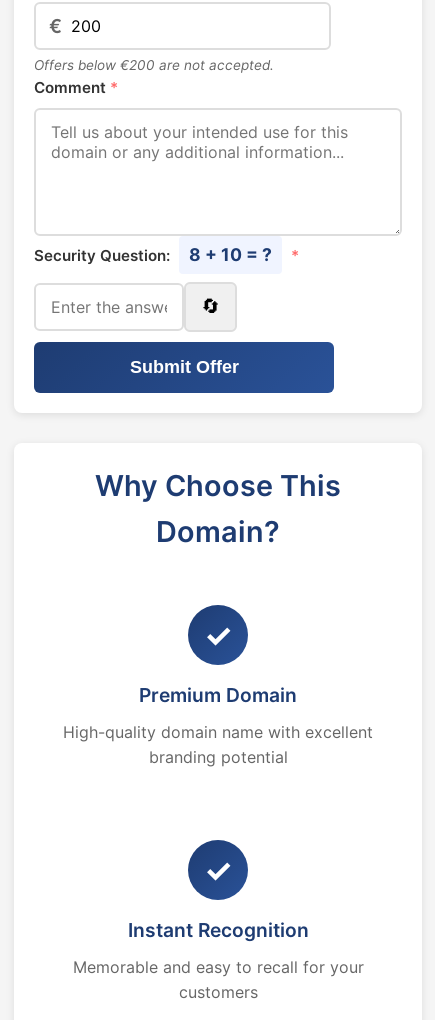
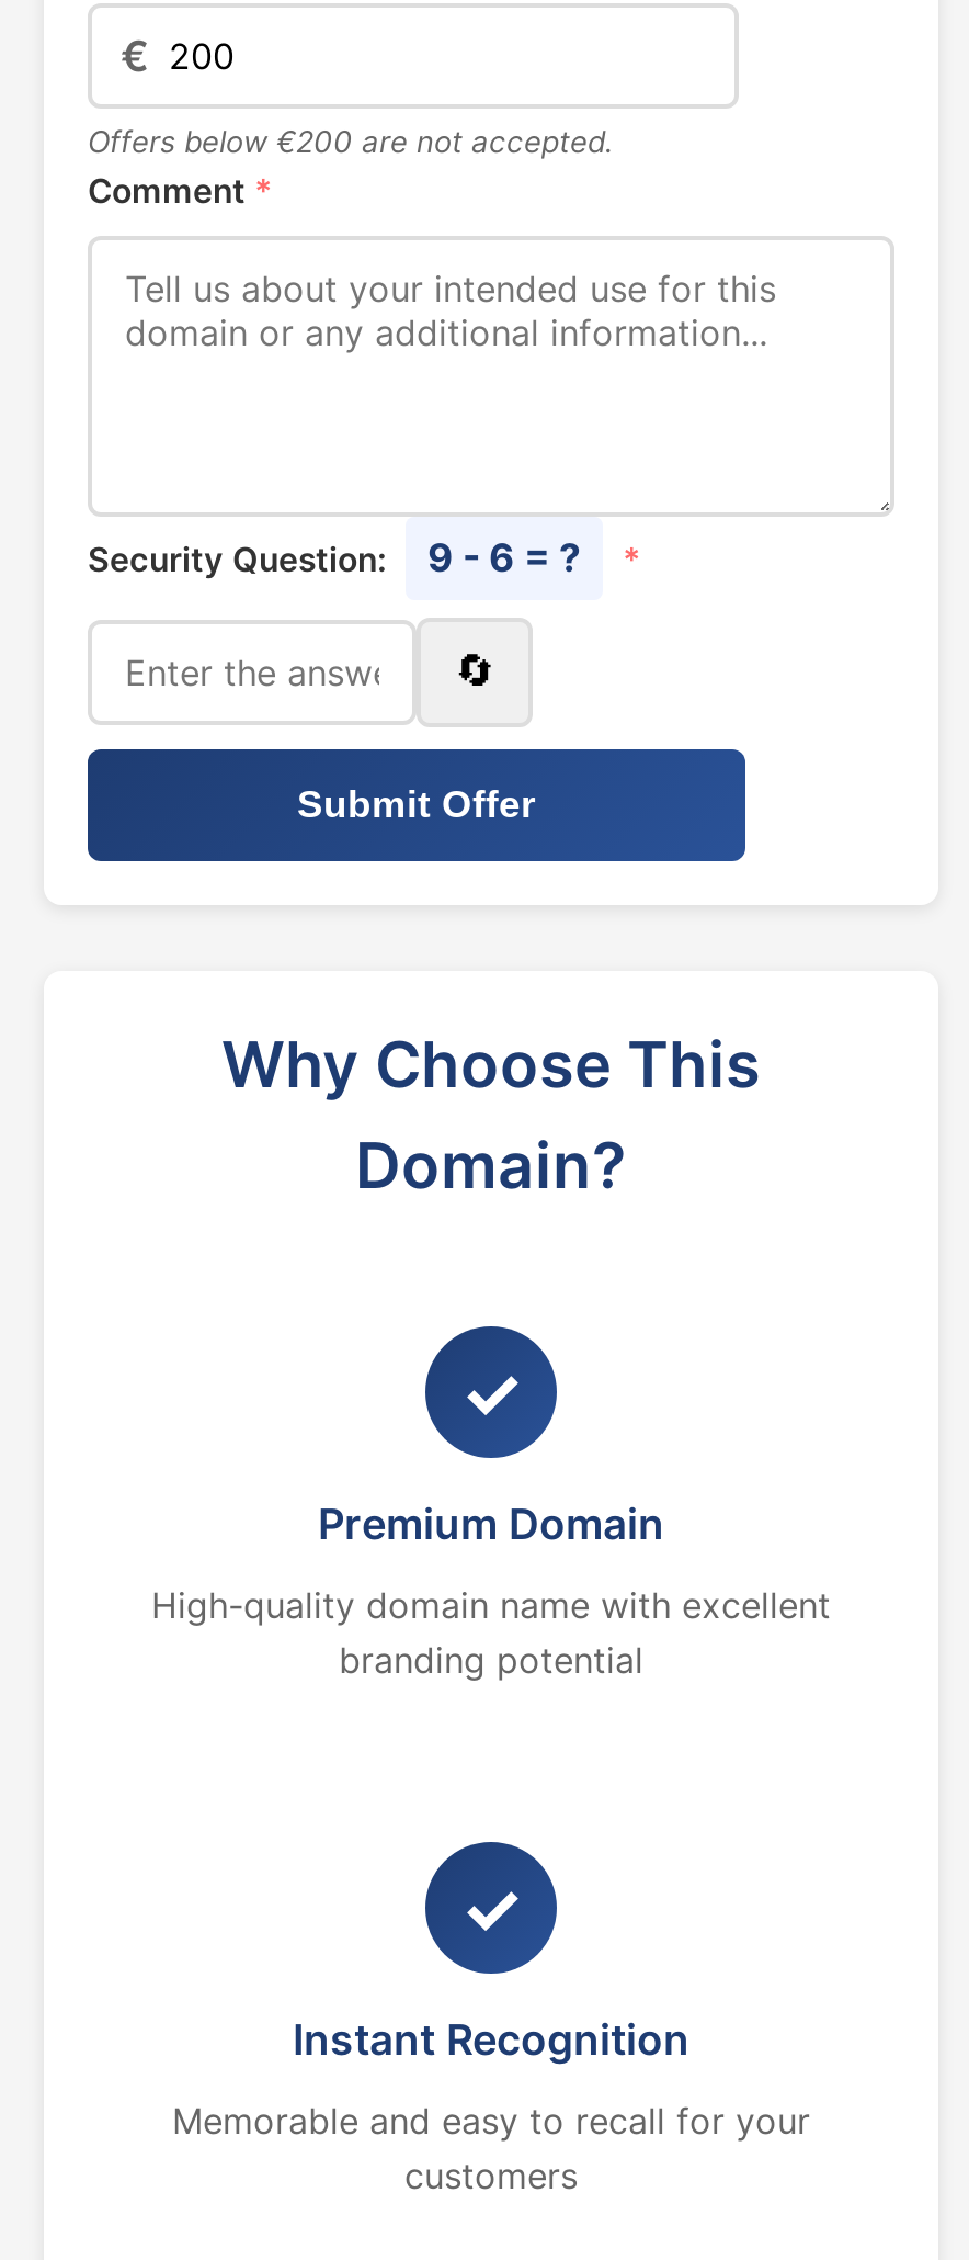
[189,244,272,265] 8 + 10 = ? -> [428,534,581,580] 9 - 6 = ?

